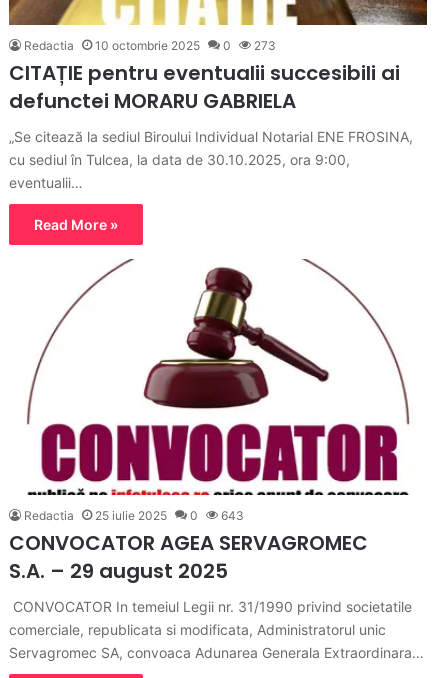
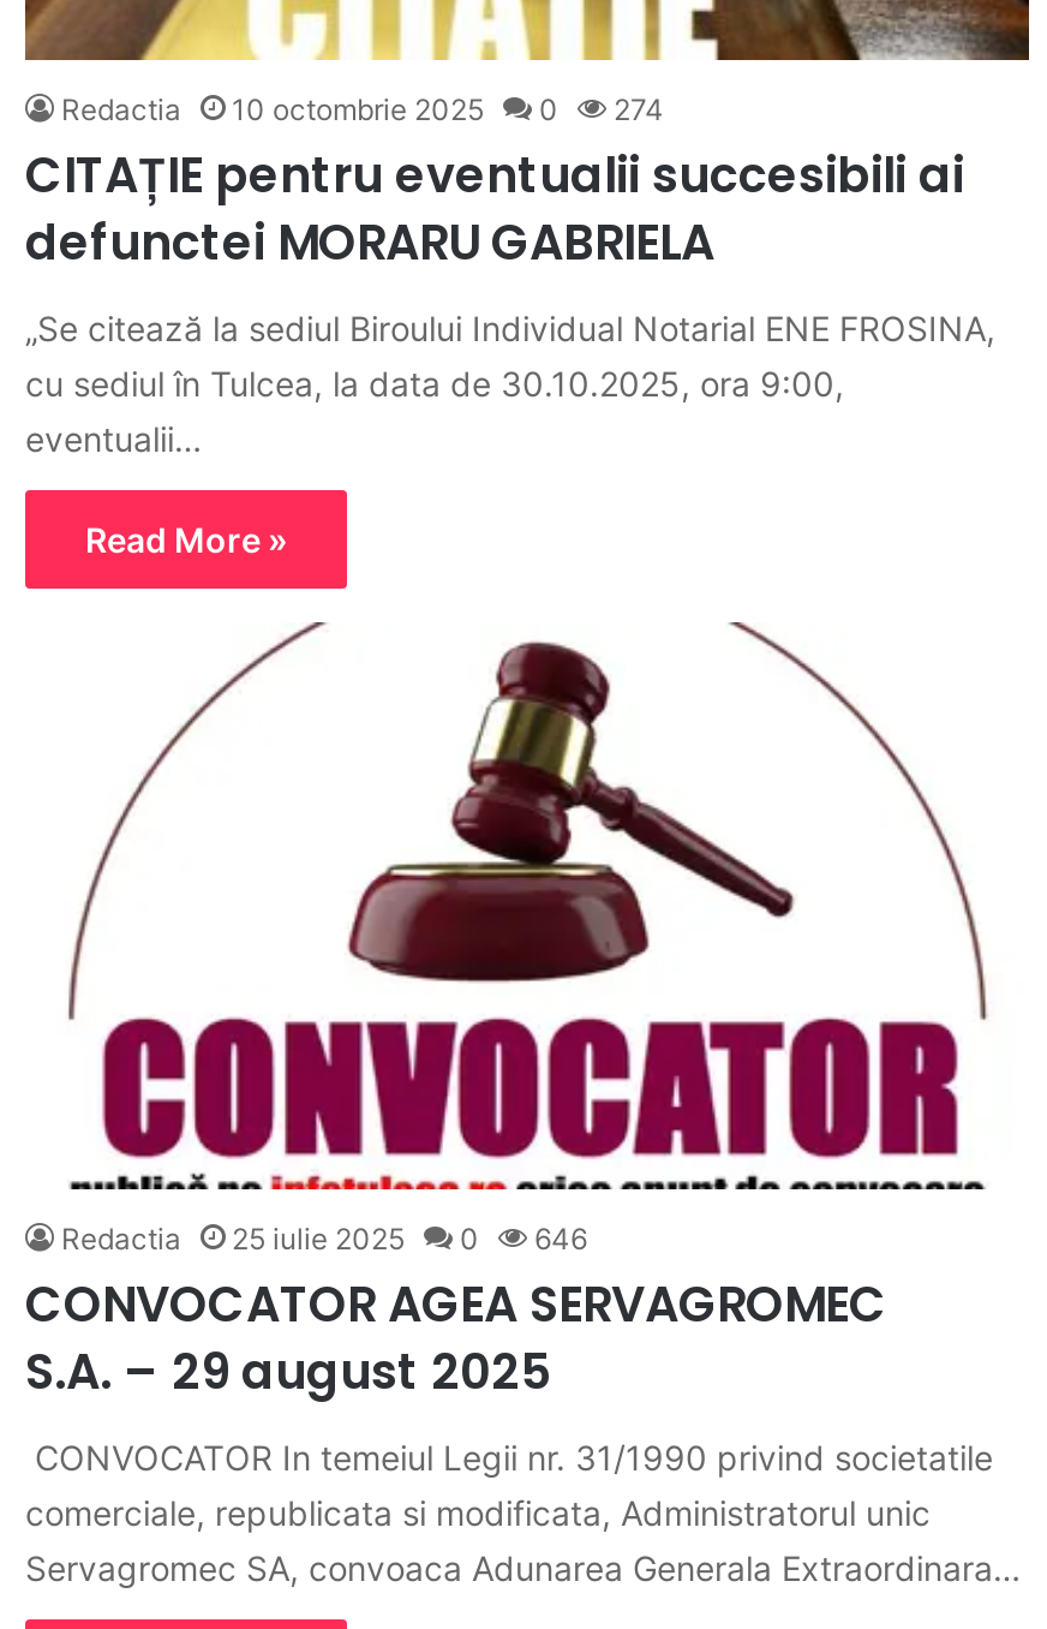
[24,38,276,53] Redactia 10 octombrie 2025 0 273 -> [61,91,664,127] Redactia 10 octombrie 2025 0 274
[24,508,244,523] Redactia 25 iulie 2025 0 643 -> [61,1220,587,1256] Redactia 25 iulie 2025 0 646

